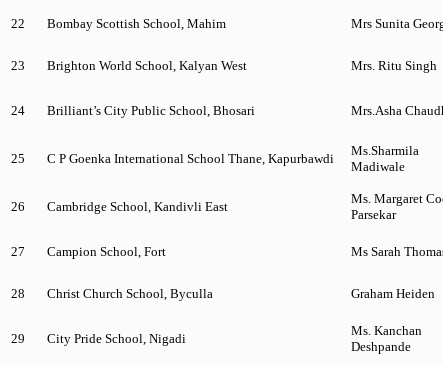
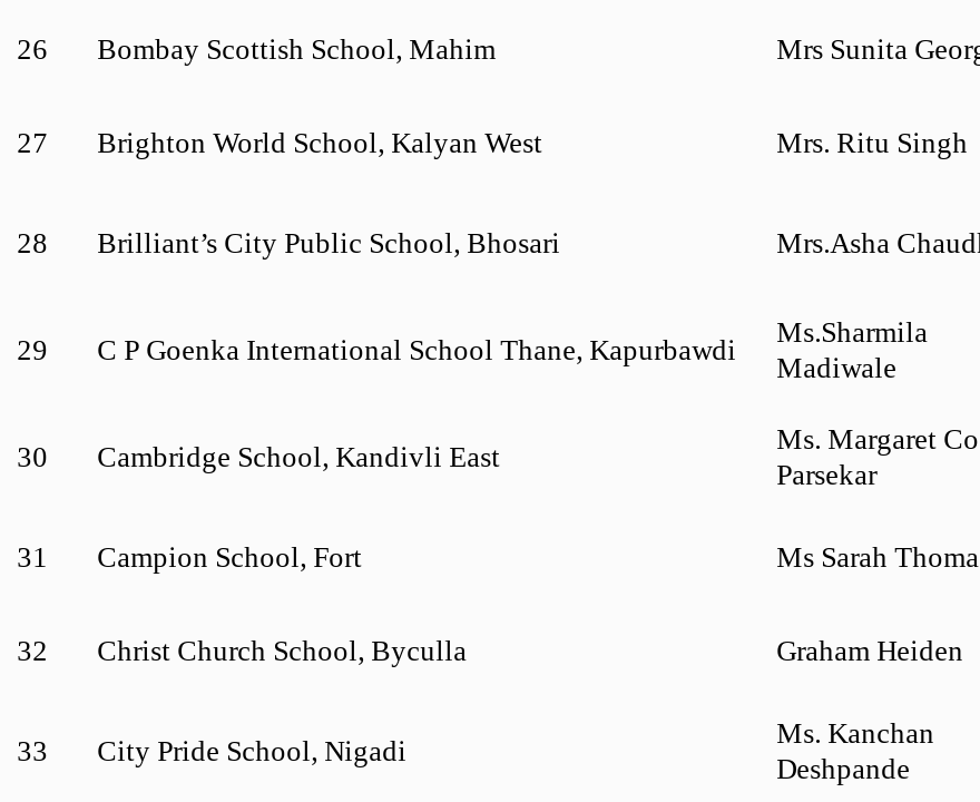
[11,16,226,31] 22 Bombay Scottish School, Mahim -> [17,31,496,65] 26 Bombay Scottish School, Mahim
[11,58,247,73] 23 Brighton World School, Kalyan West -> [17,125,543,158] 27 Brighton World School, Kalyan West
[11,103,255,118] 24 Brilliant’s City Public School, Bhosari -> [17,225,560,259] 28 Brilliant’s City Public School, Bhosari
[11,151,334,166] 25 C P Goenka International School Thane, Kapurbawdi -> [17,332,736,366] 29 C P Goenka International School Thane, Kapurbawdi
[11,199,228,214] 26 Cambridge School, Kandivli East -> [17,439,500,473] 30 Cambridge School, Kandivli East
[11,244,166,259] 27 Campion School, Fort -> [17,539,362,573] 31 Campion School, Fort
[11,286,213,301] 28 Christ Church School, Byculla -> [17,633,467,666] 32 Christ Church School, Byculla
[11,331,186,346] 29 City Pride School, Nigadi -> [17,733,407,767] 33 City Pride School, Nigadi

